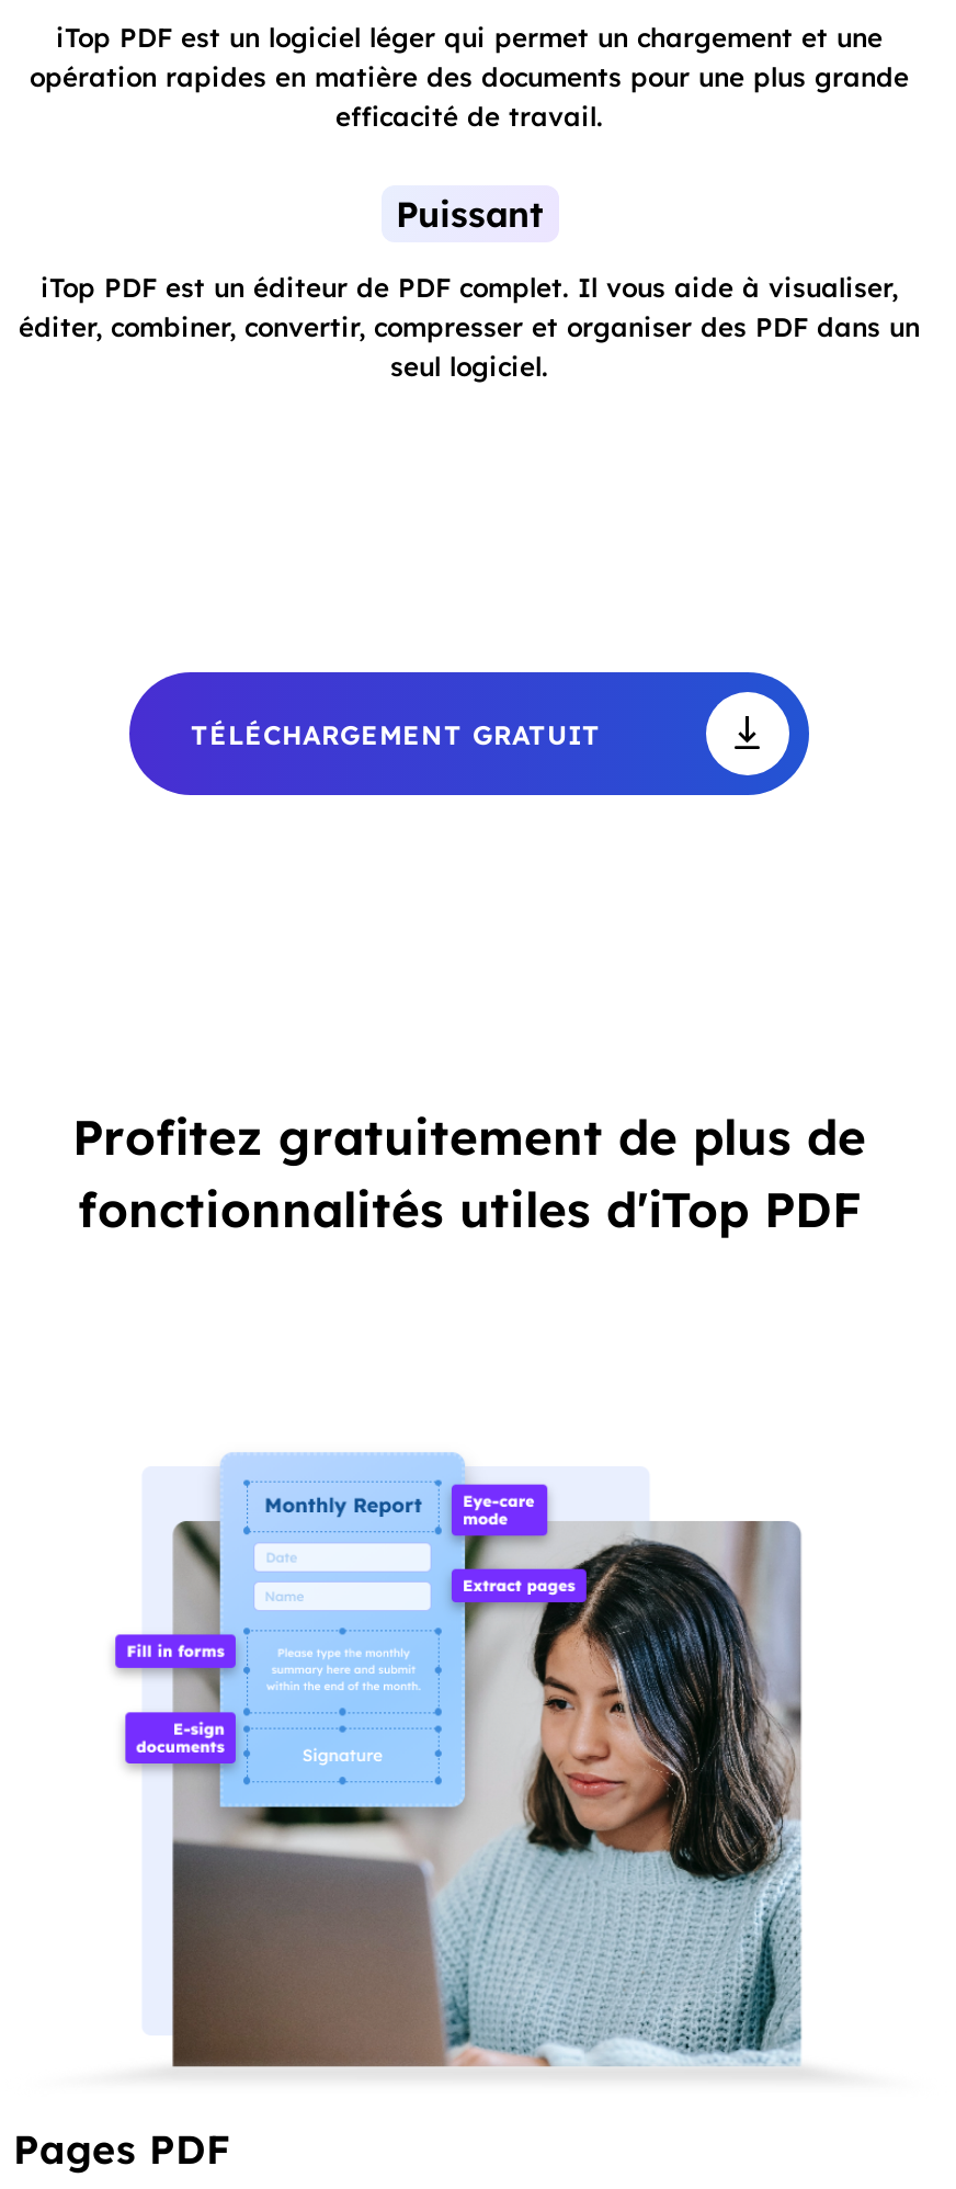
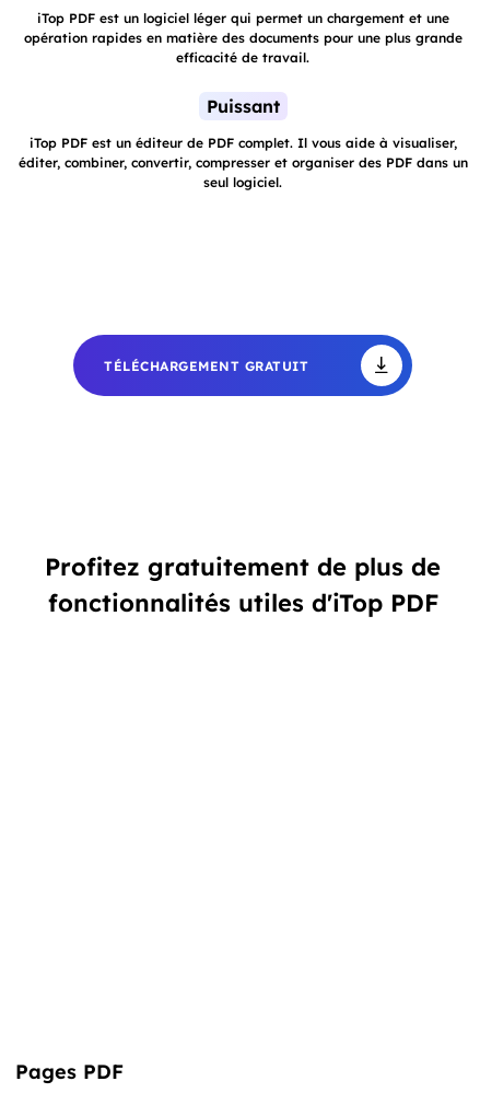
[112,1451,803,2074] [image] -> none

